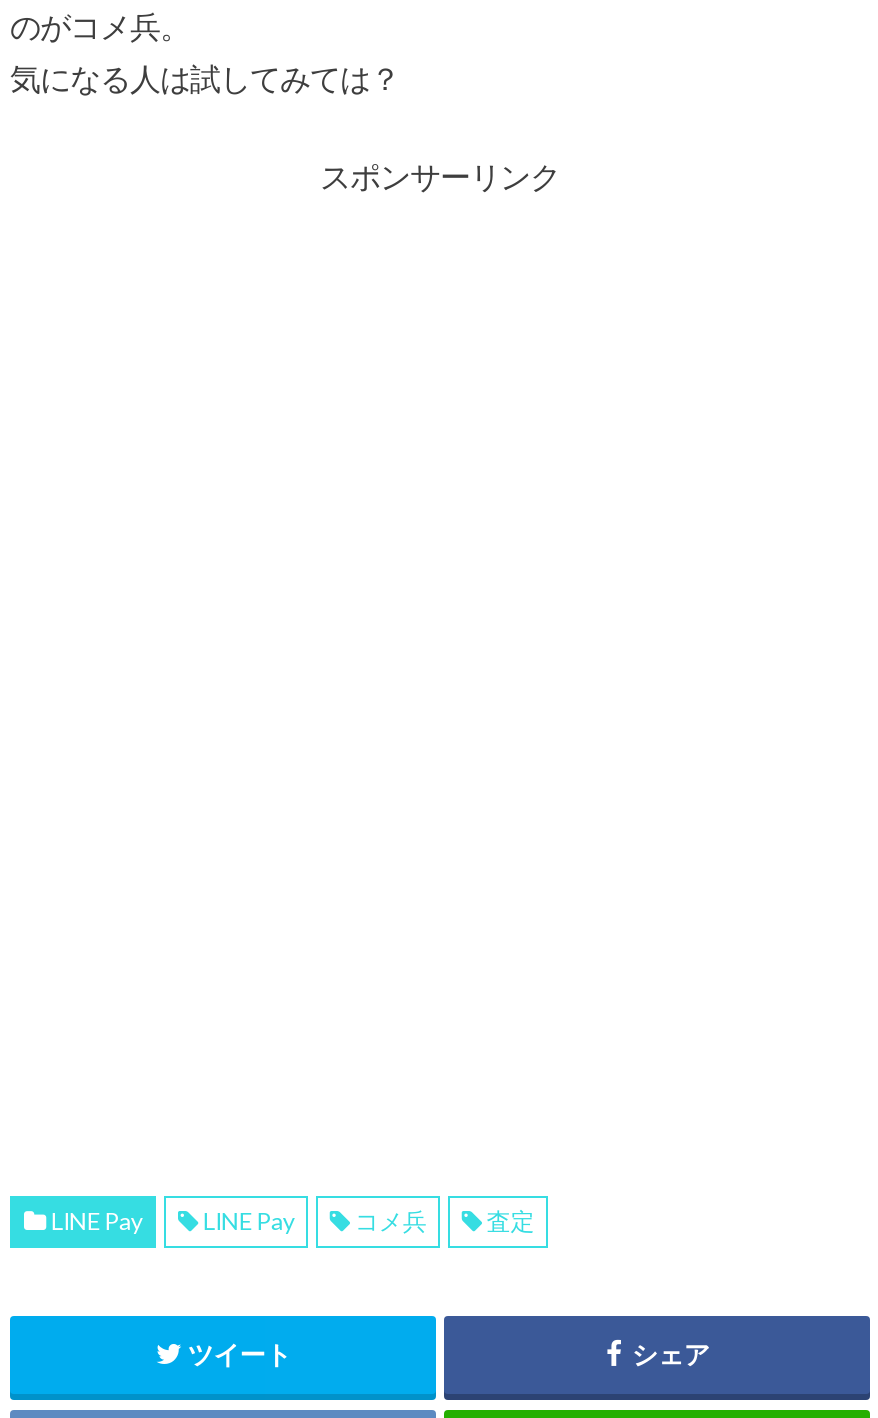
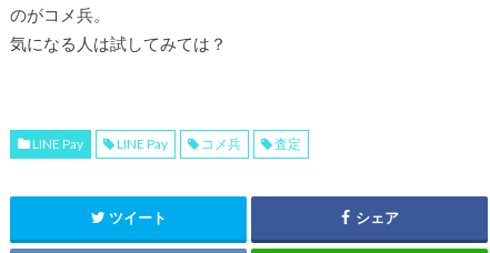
[320,158,560,194] スポンサーリンク -> none

